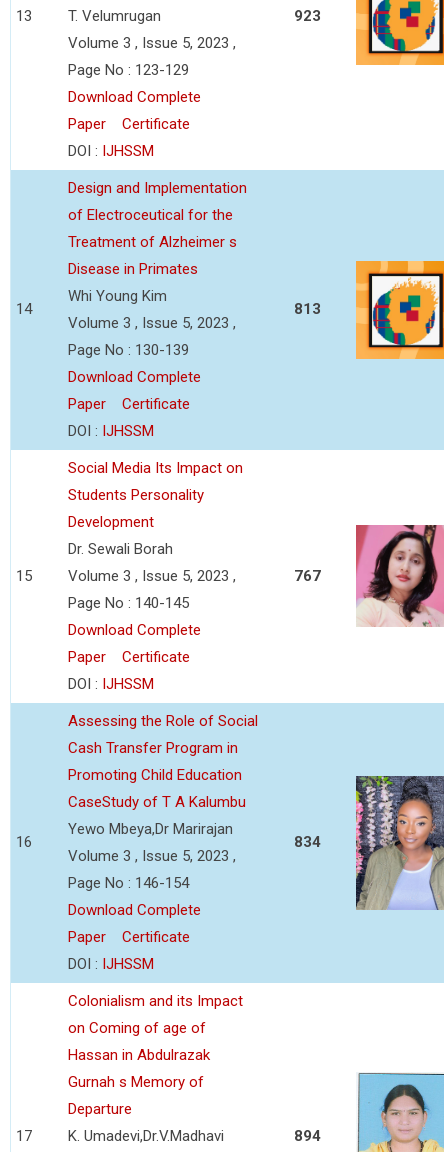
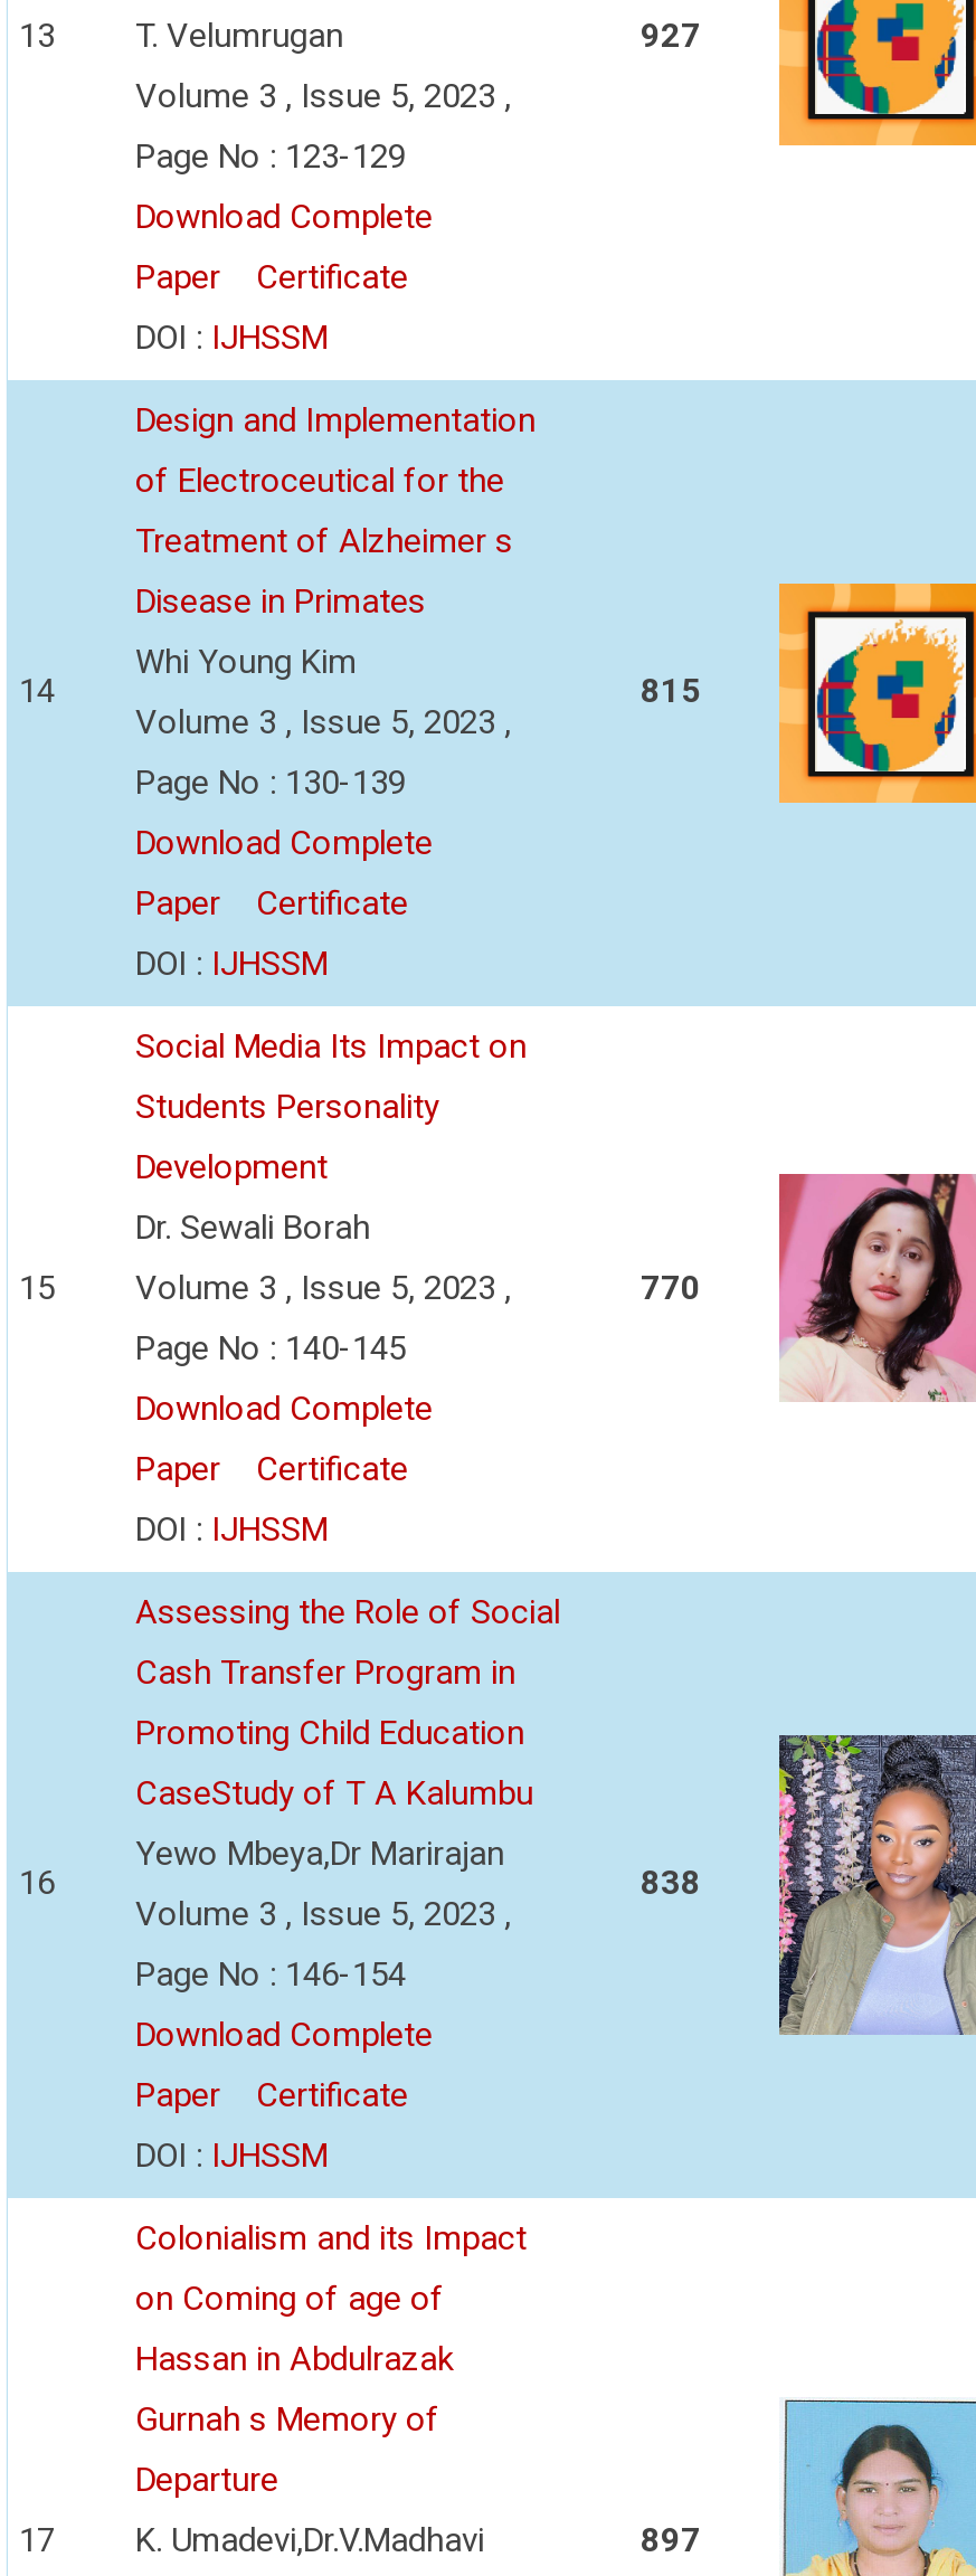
[294,7,321,25] 923 -> [641,15,701,56] 927
[294,300,321,318] 813 -> [641,671,701,711] 815
[294,567,321,585] 767 -> [641,1268,701,1308] 770
[294,833,321,851] 834 -> [641,1862,701,1903] 838
[294,1127,321,1145] 894 -> [641,2520,701,2560] 897

